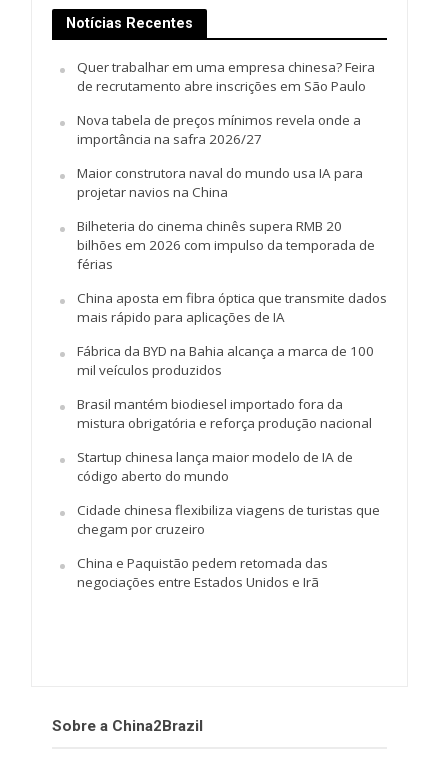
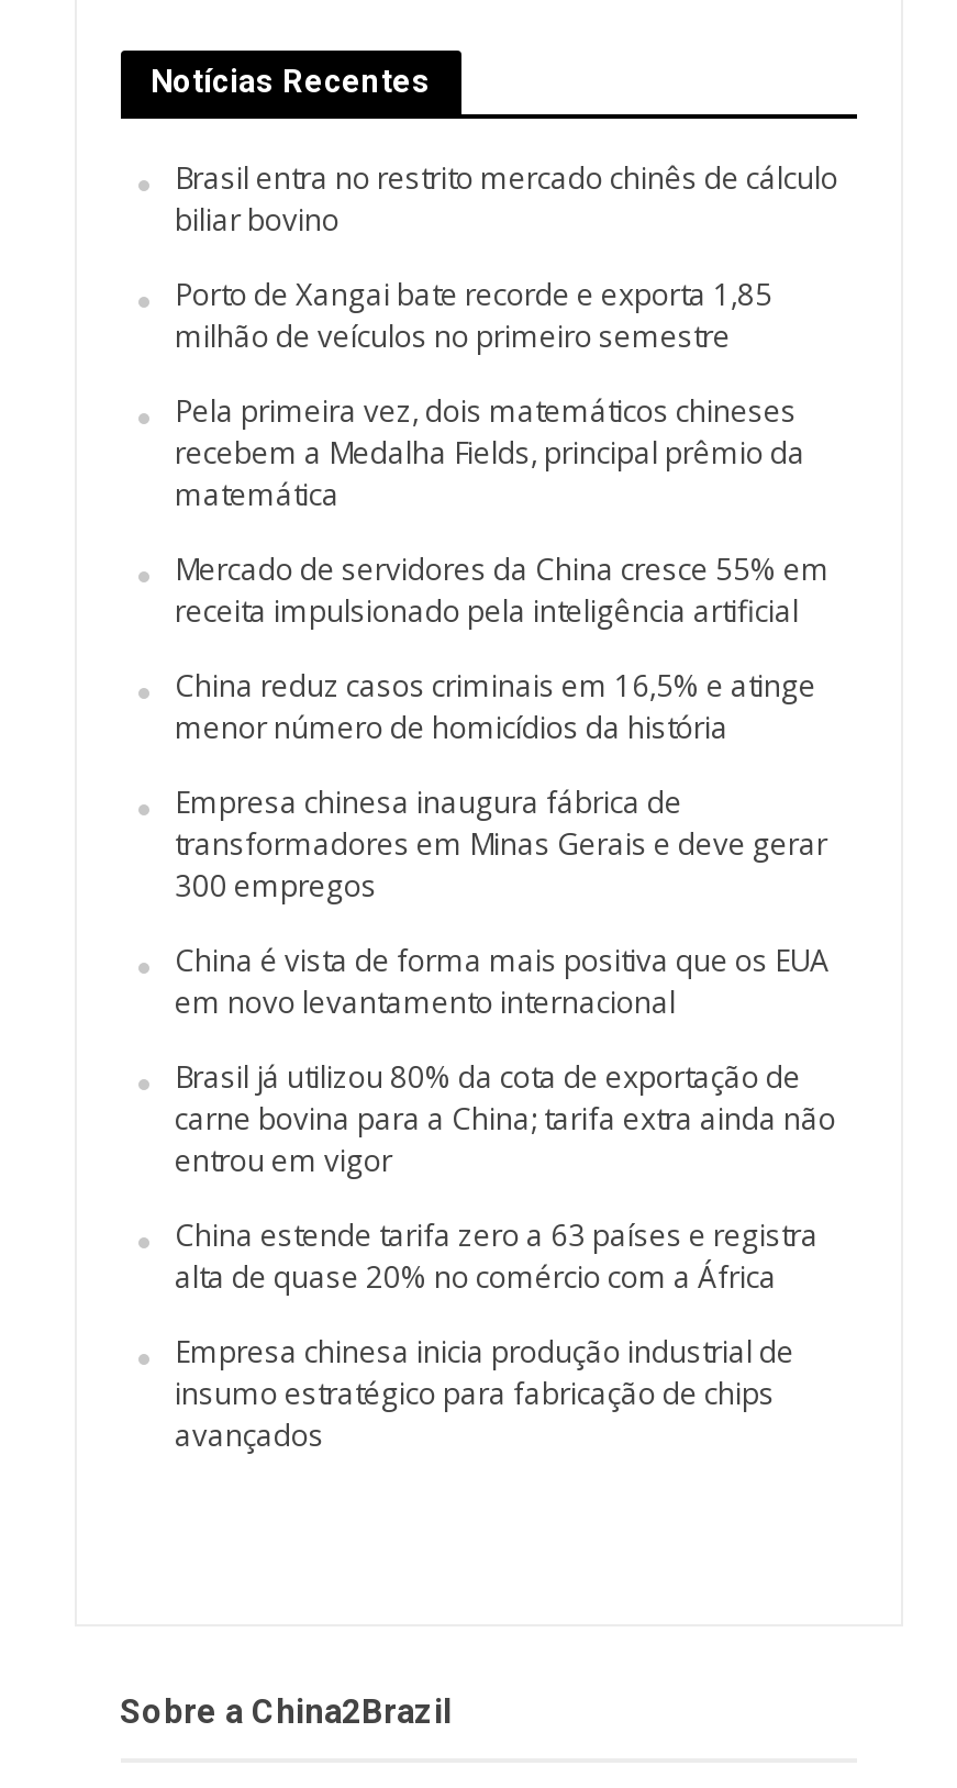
[76,58,374,95] Quer trabalhar em uma empresa chinesa? Feira | de recrutamento abre inscrições em São Paulo -> [175,158,838,239] Brasil entra no restrito mercado chinês de cálculo | biliar bovino
[76,111,360,148] Nova tabela de preços mínimos revela onde a | importância na safra 2026/27 -> [175,274,772,356] Porto de Xangai bate recorde e exporta 1,85 | milhão de veículos no primeiro semestre
[76,164,362,201] Maior construtora naval do mundo usa IA para | projetar navios na China -> [175,391,805,514] Pela primeira vez, dois matemáticos chineses | recebem a Medalha Fields, principal prêmio da | matemática
[76,217,374,273] Bilheteria do cinema chinês supera RMB 20 | bilhões em 2026 com impulso da temporada de | férias -> [175,549,830,630] Mercado de servidores da China cresce 55% em | receita impulsionado pela inteligência artificial
[76,289,386,326] China aposta em fibra óptica que transmite dados | mais rápido para aplicações de IA -> [175,666,816,747] China reduz casos criminais em 16,5% e atinge | menor número de homicídios da história
[76,342,373,379] Fábrica da BYD na Bahia alcança a marca de 100 | mil veículos produzidos -> [175,782,827,905] Empresa chinesa inaugura fábrica de | transformadores em Minas Gerais e deve gerar | 300 empregos
[76,395,371,432] Brasil mantém biodiesel importado fora da | mistura obrigatória e reforça produção nacional -> [175,940,830,1022] China é vista de forma mais positiva que os EUA | em novo levantamento internacional
[76,448,352,485] Startup chinesa lança maior modelo de IA de | código aberto do mundo -> [175,1057,836,1180] Brasil já utilizou 80% da cota de exportação de | carne bovina para a China; tarifa extra ainda não | entrou em vigor
[76,501,379,538] Cidade chinesa flexibiliza viagens de turistas que | chegam por cruzeiro -> [175,1215,819,1296] China estende tarifa zero a 63 países e registra | alta de quase 20% no comércio com a África
[76,554,327,591] China e Paquistão pedem retomada das | negociações entre Estados Unidos e Irã -> [175,1331,794,1455] Empresa chinesa inicia produção industrial de | insumo estratégico para fabricação de chips | avançados

